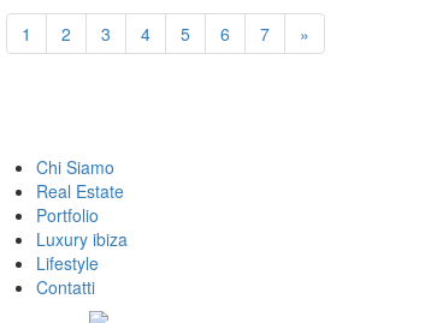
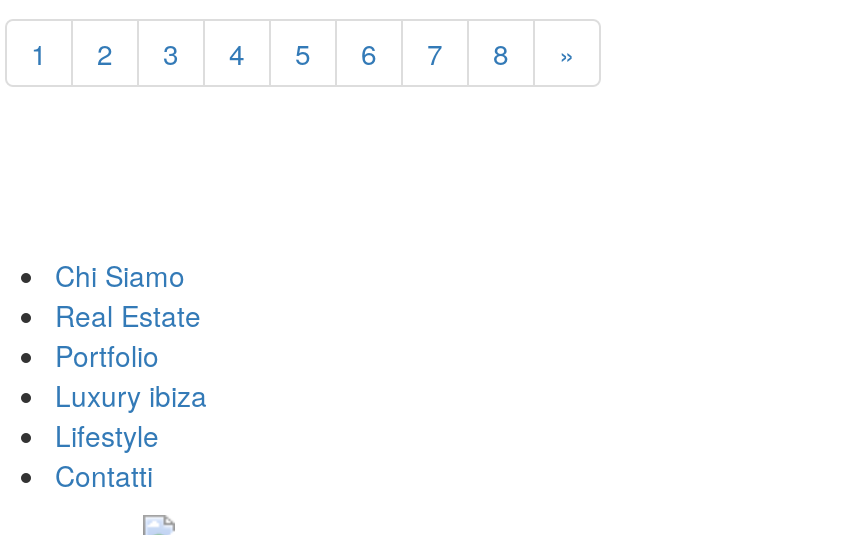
none -> [493,33,509,73] 8

